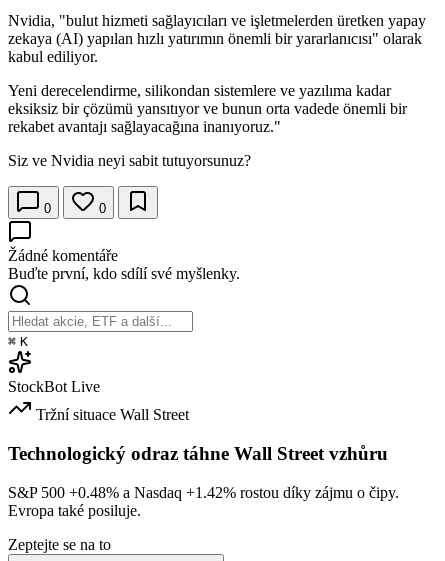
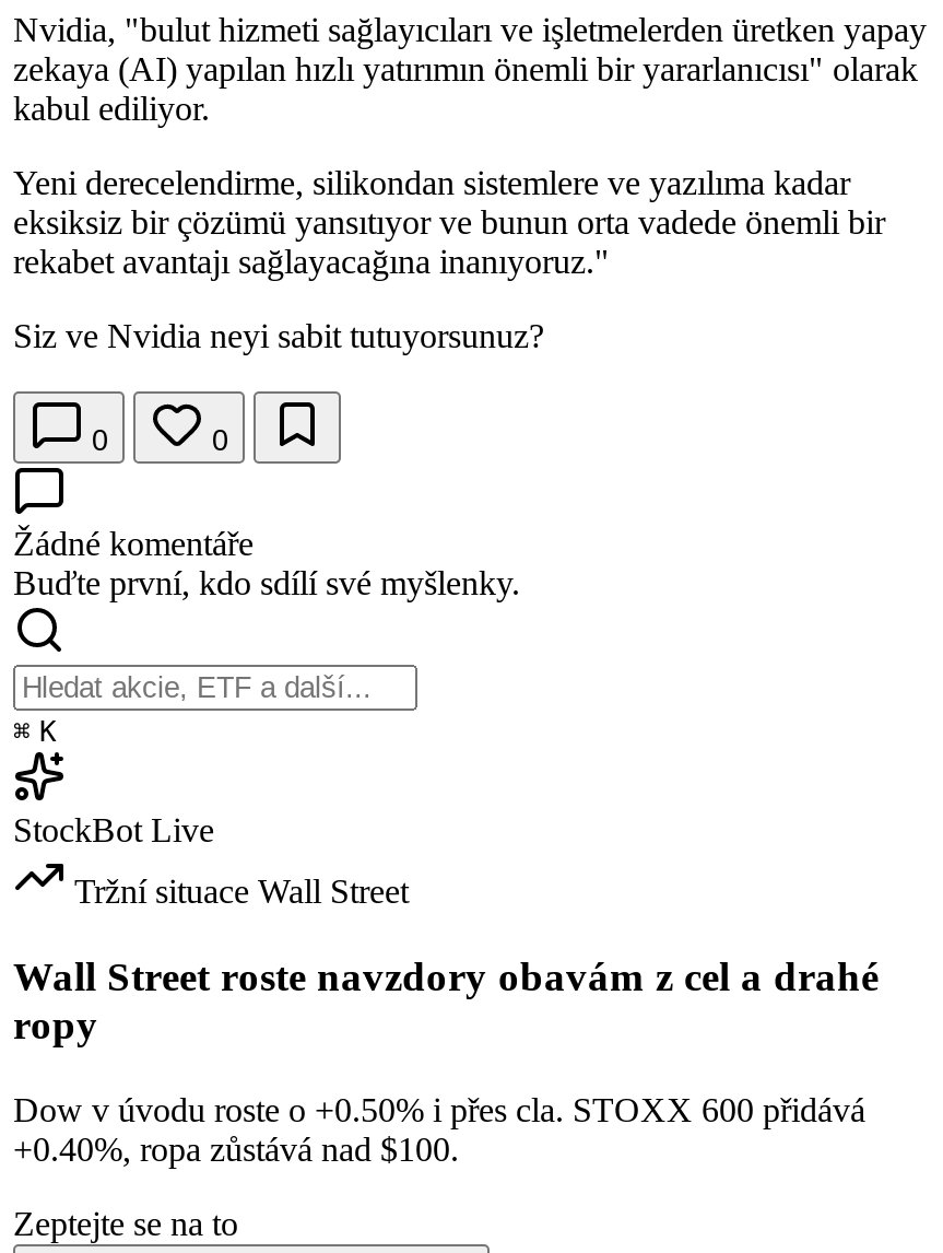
[8,443,388,464] Technologický odraz táhne Wall Street vzhůru -> [13,953,879,1047] Wall Street roste navzdory obavám z cel a drahé | ropy
[8,483,399,518] S&P 500 +0.48% a Nasdaq +1.42% rostou díky zájmu o čipy. | Evropa také posiluje. -> [13,1090,865,1167] Dow v úvodu roste o +0.50% i přes cla. STOXX 600 přidává | +0.40%, ropa zůstává nad $100.

